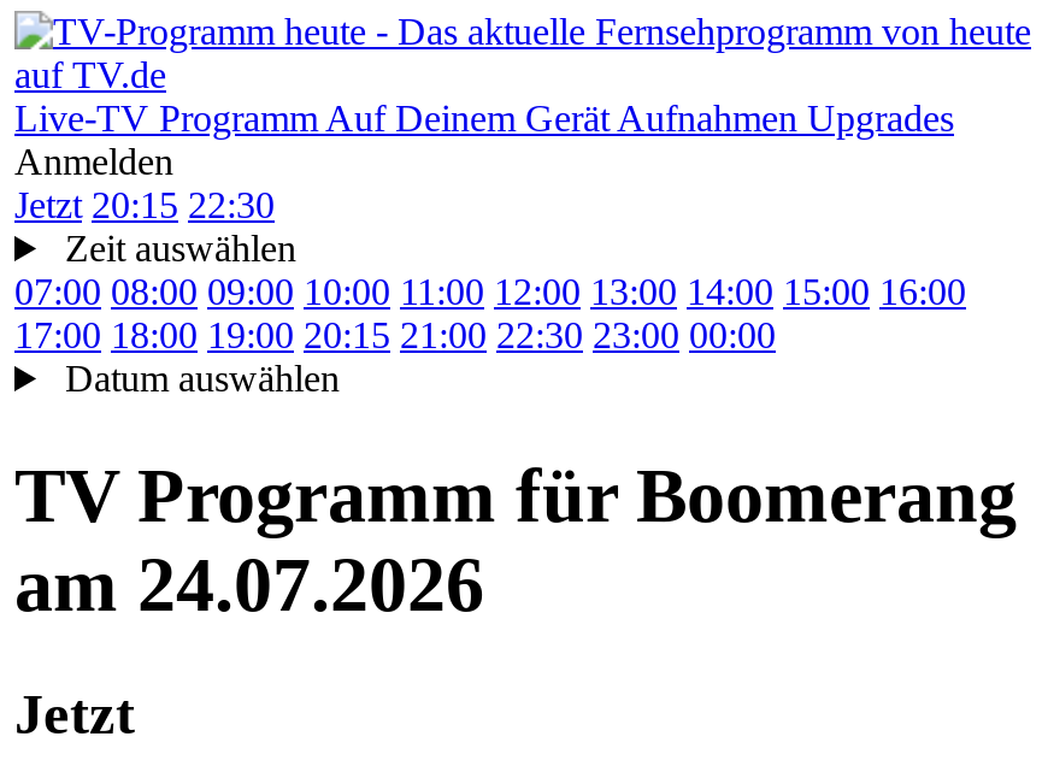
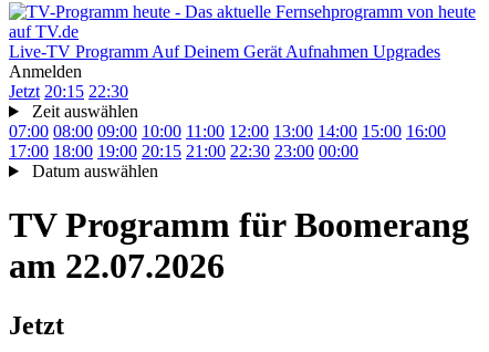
[14,542,484,628] am 24.07.2026 -> [9,246,225,286] am 22.07.2026

